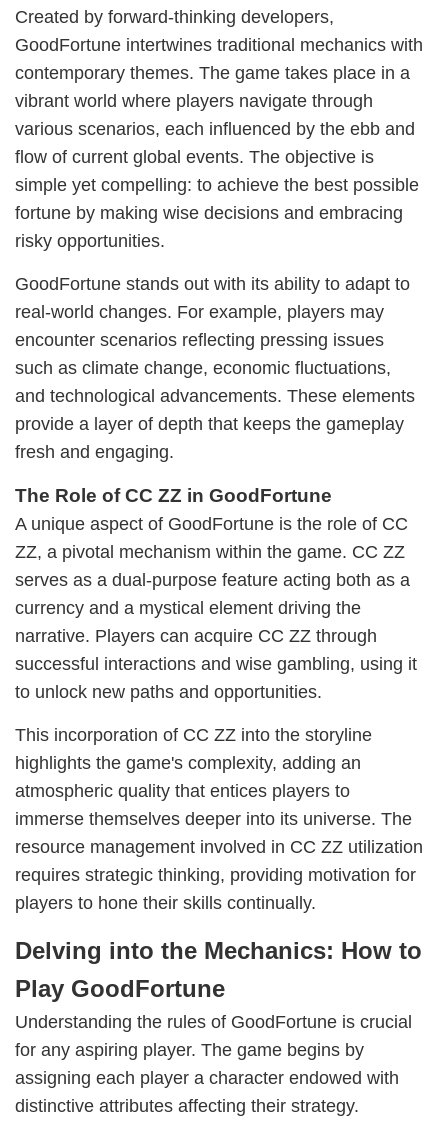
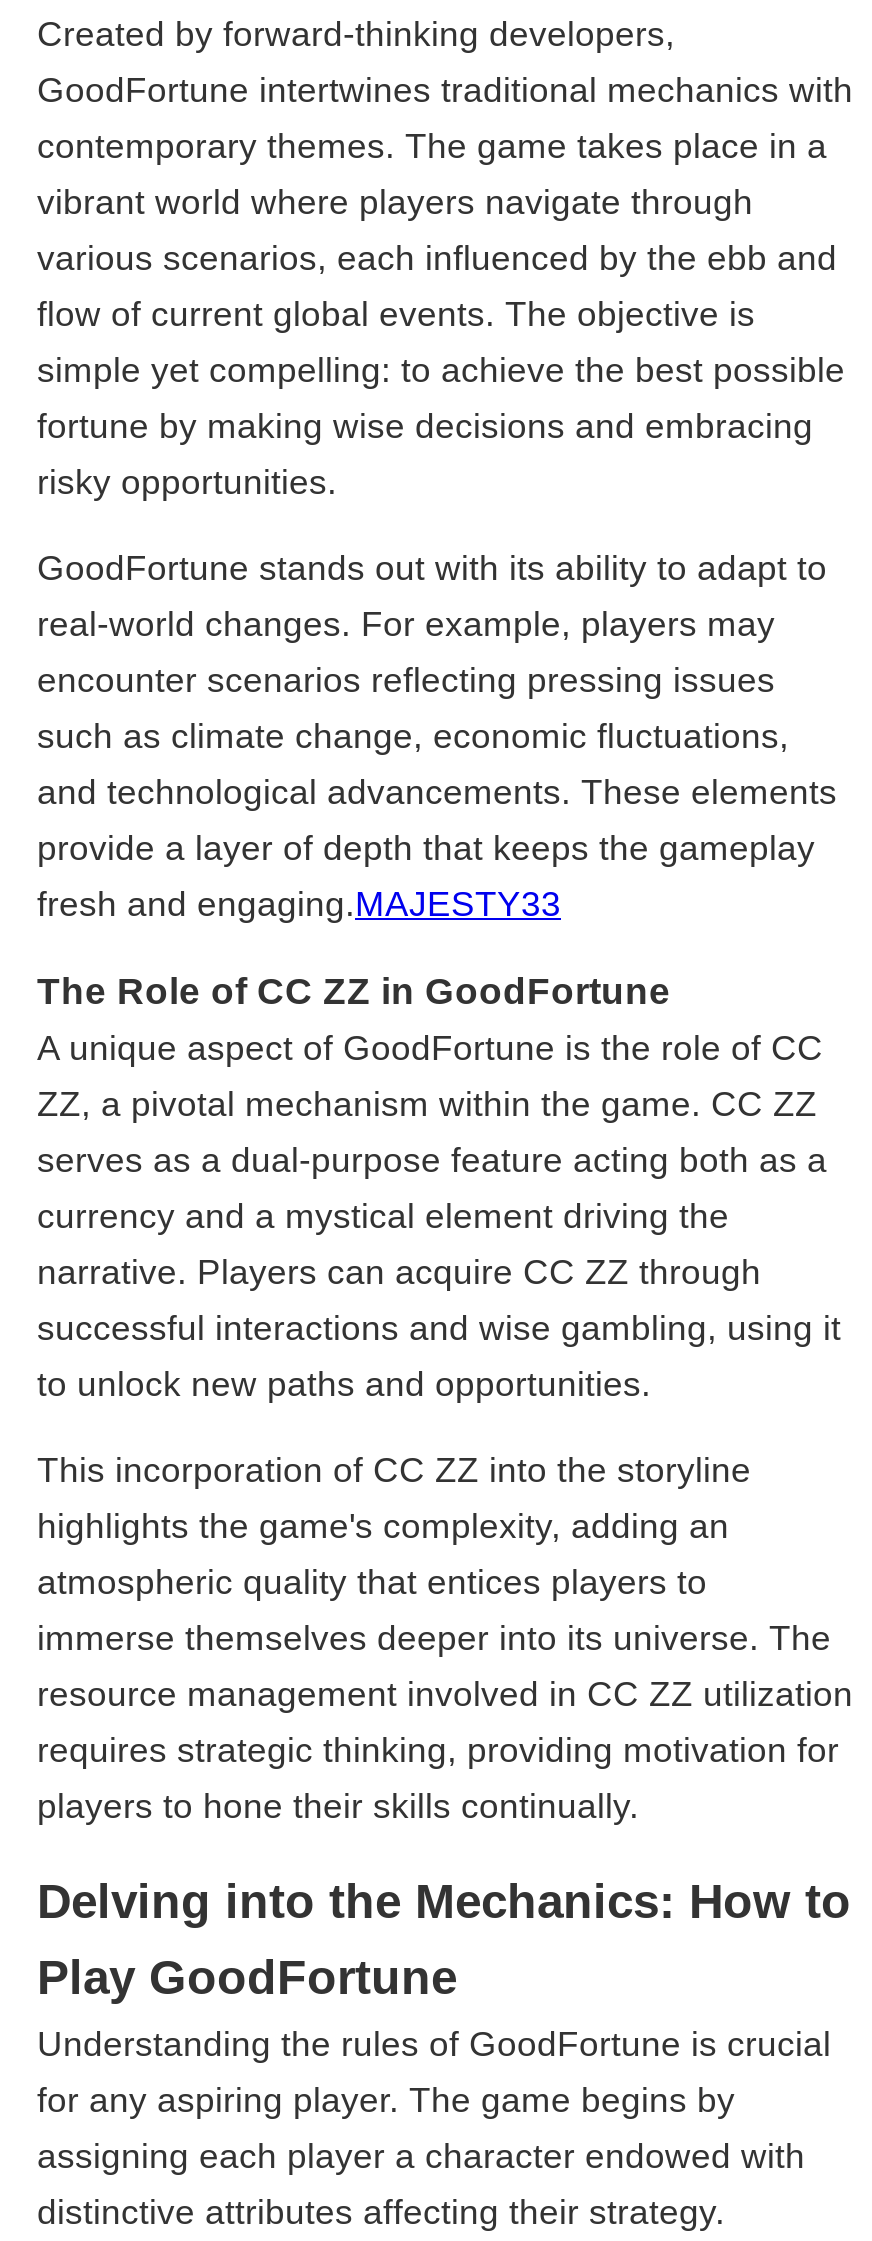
[15,442,174,462] fresh and engaging. -> [37,884,561,924] fresh and engaging.MAJESTY33

